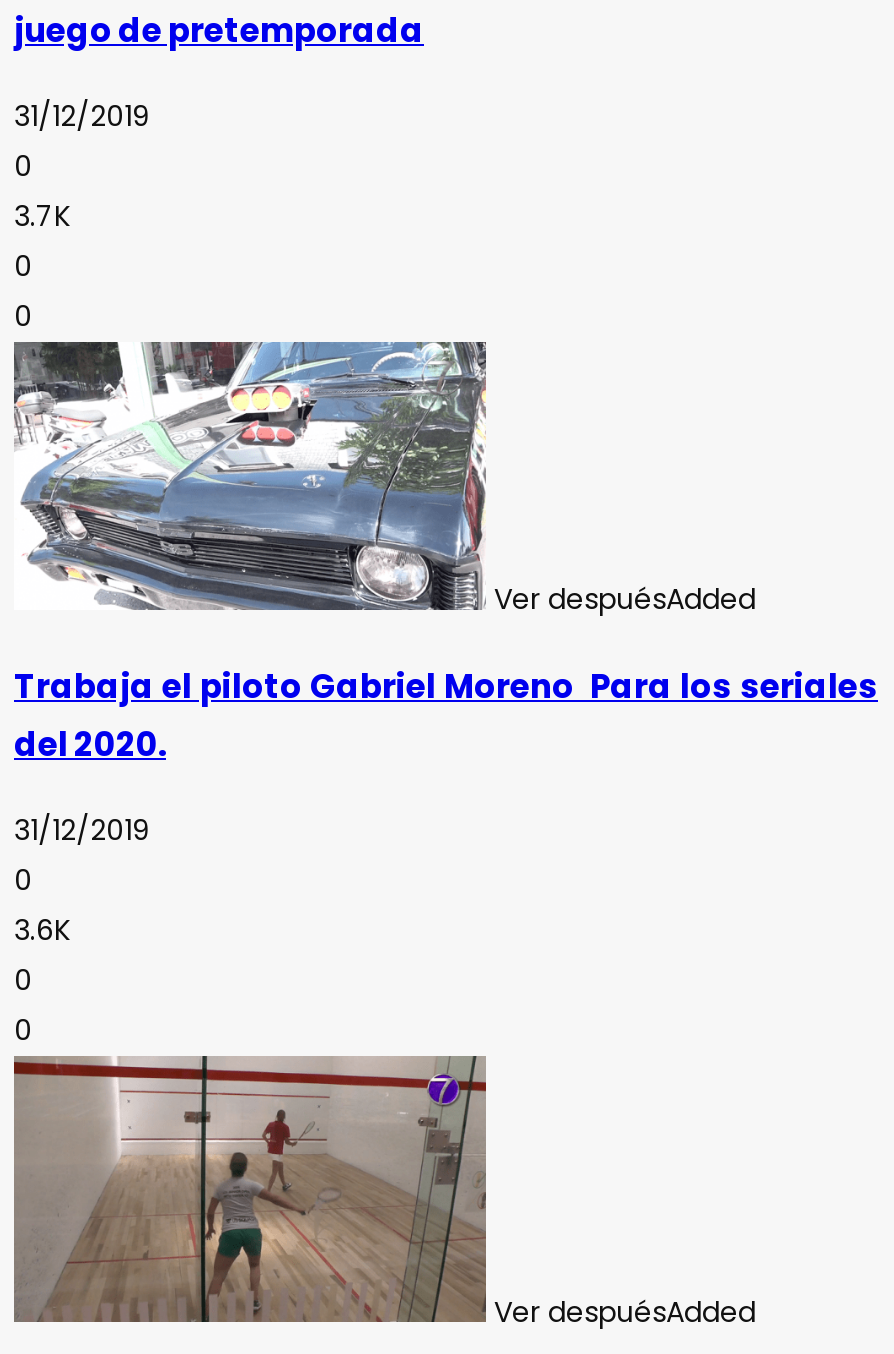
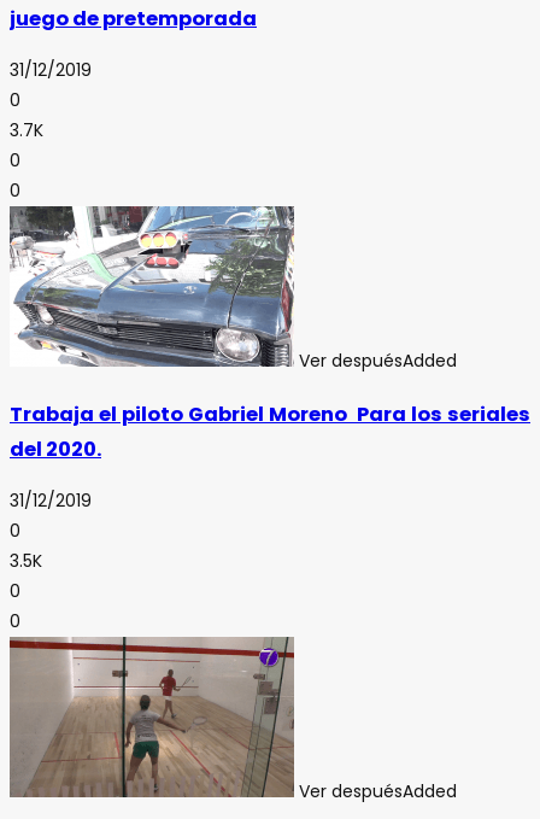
[14,911,70,951] 3.6K -> [10,549,42,573] 3.5K

